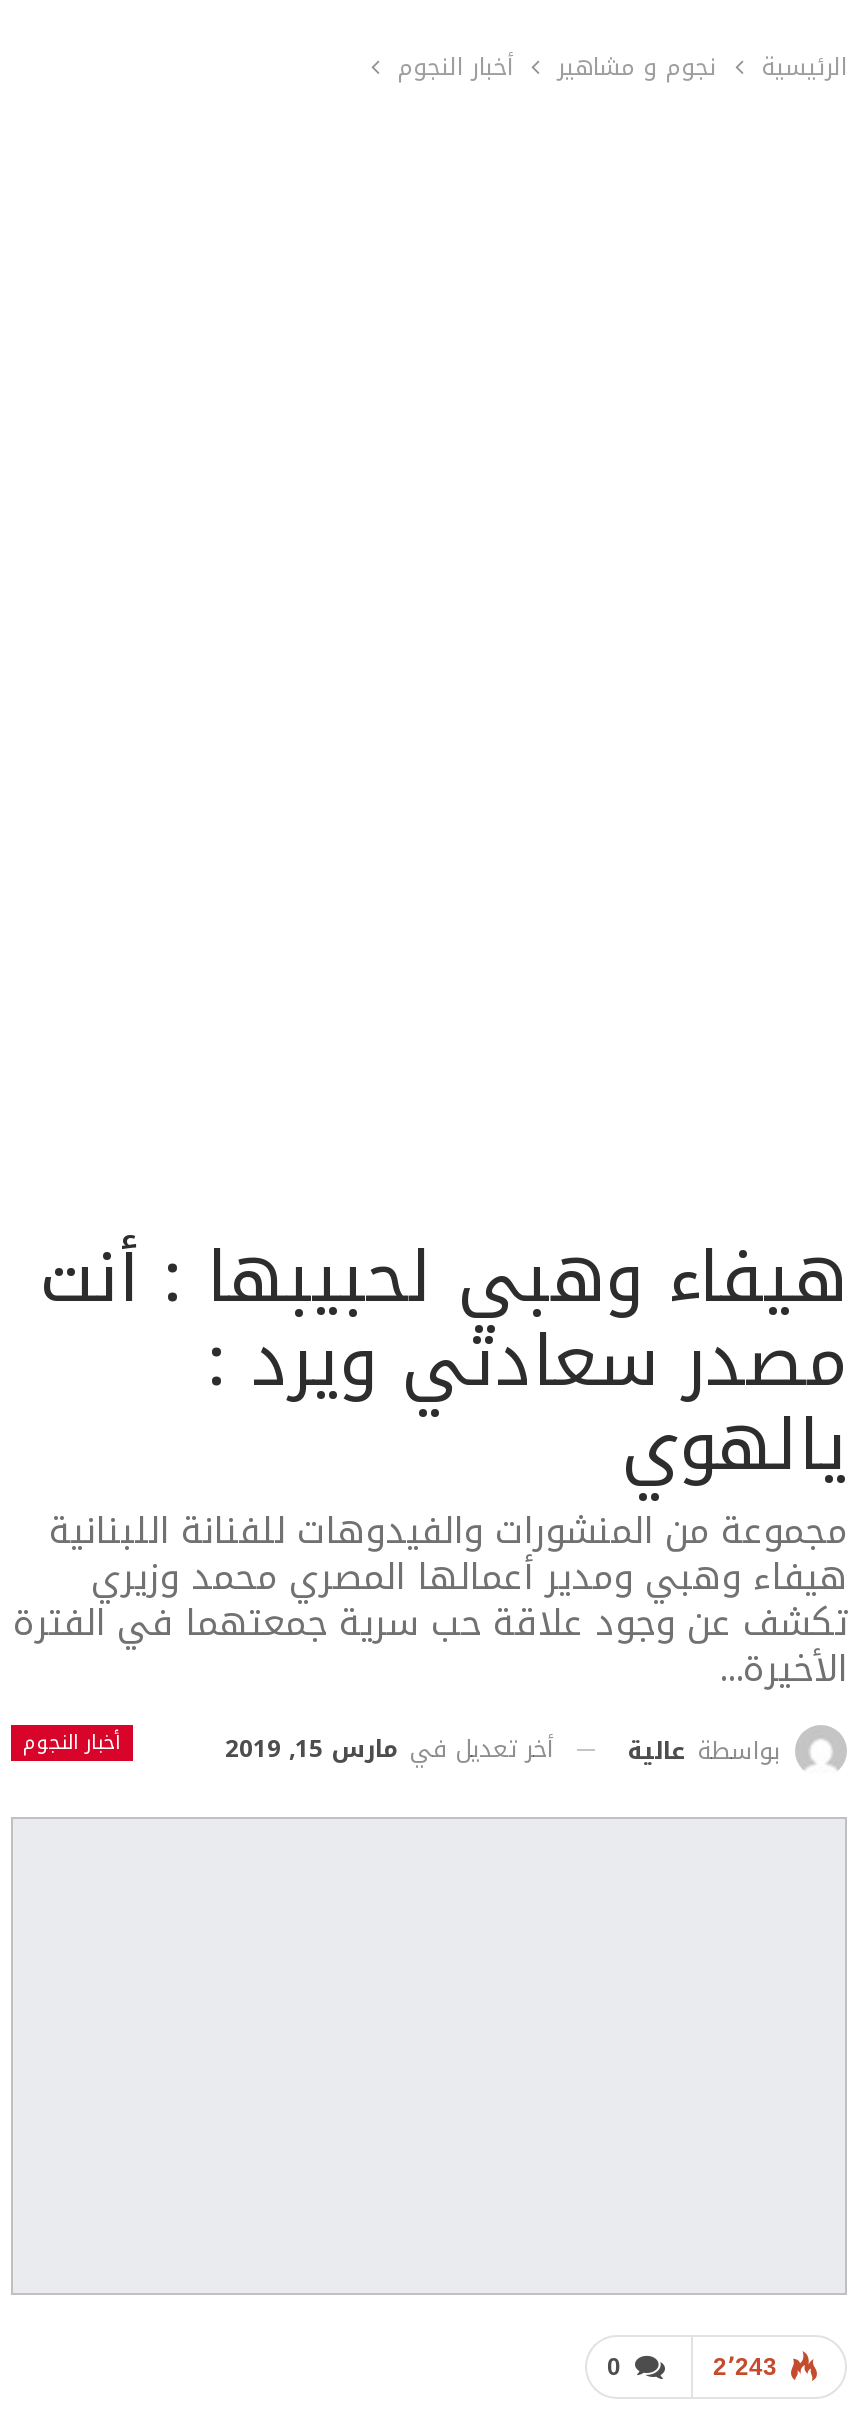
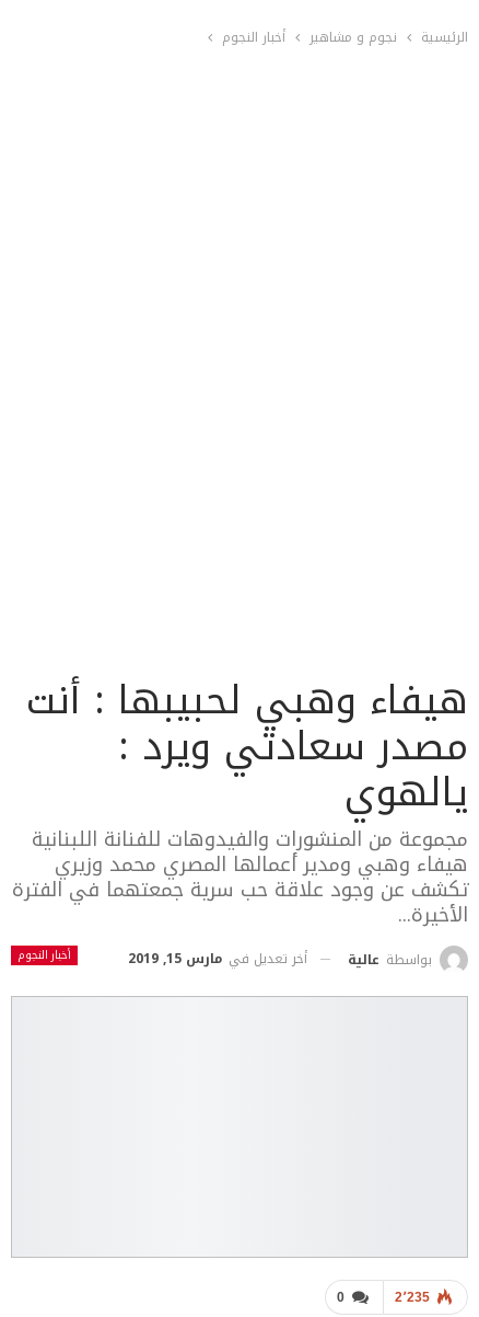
[713,2354,777,2382] 2٬243 -> [395,1290,430,1305] 2٬235

